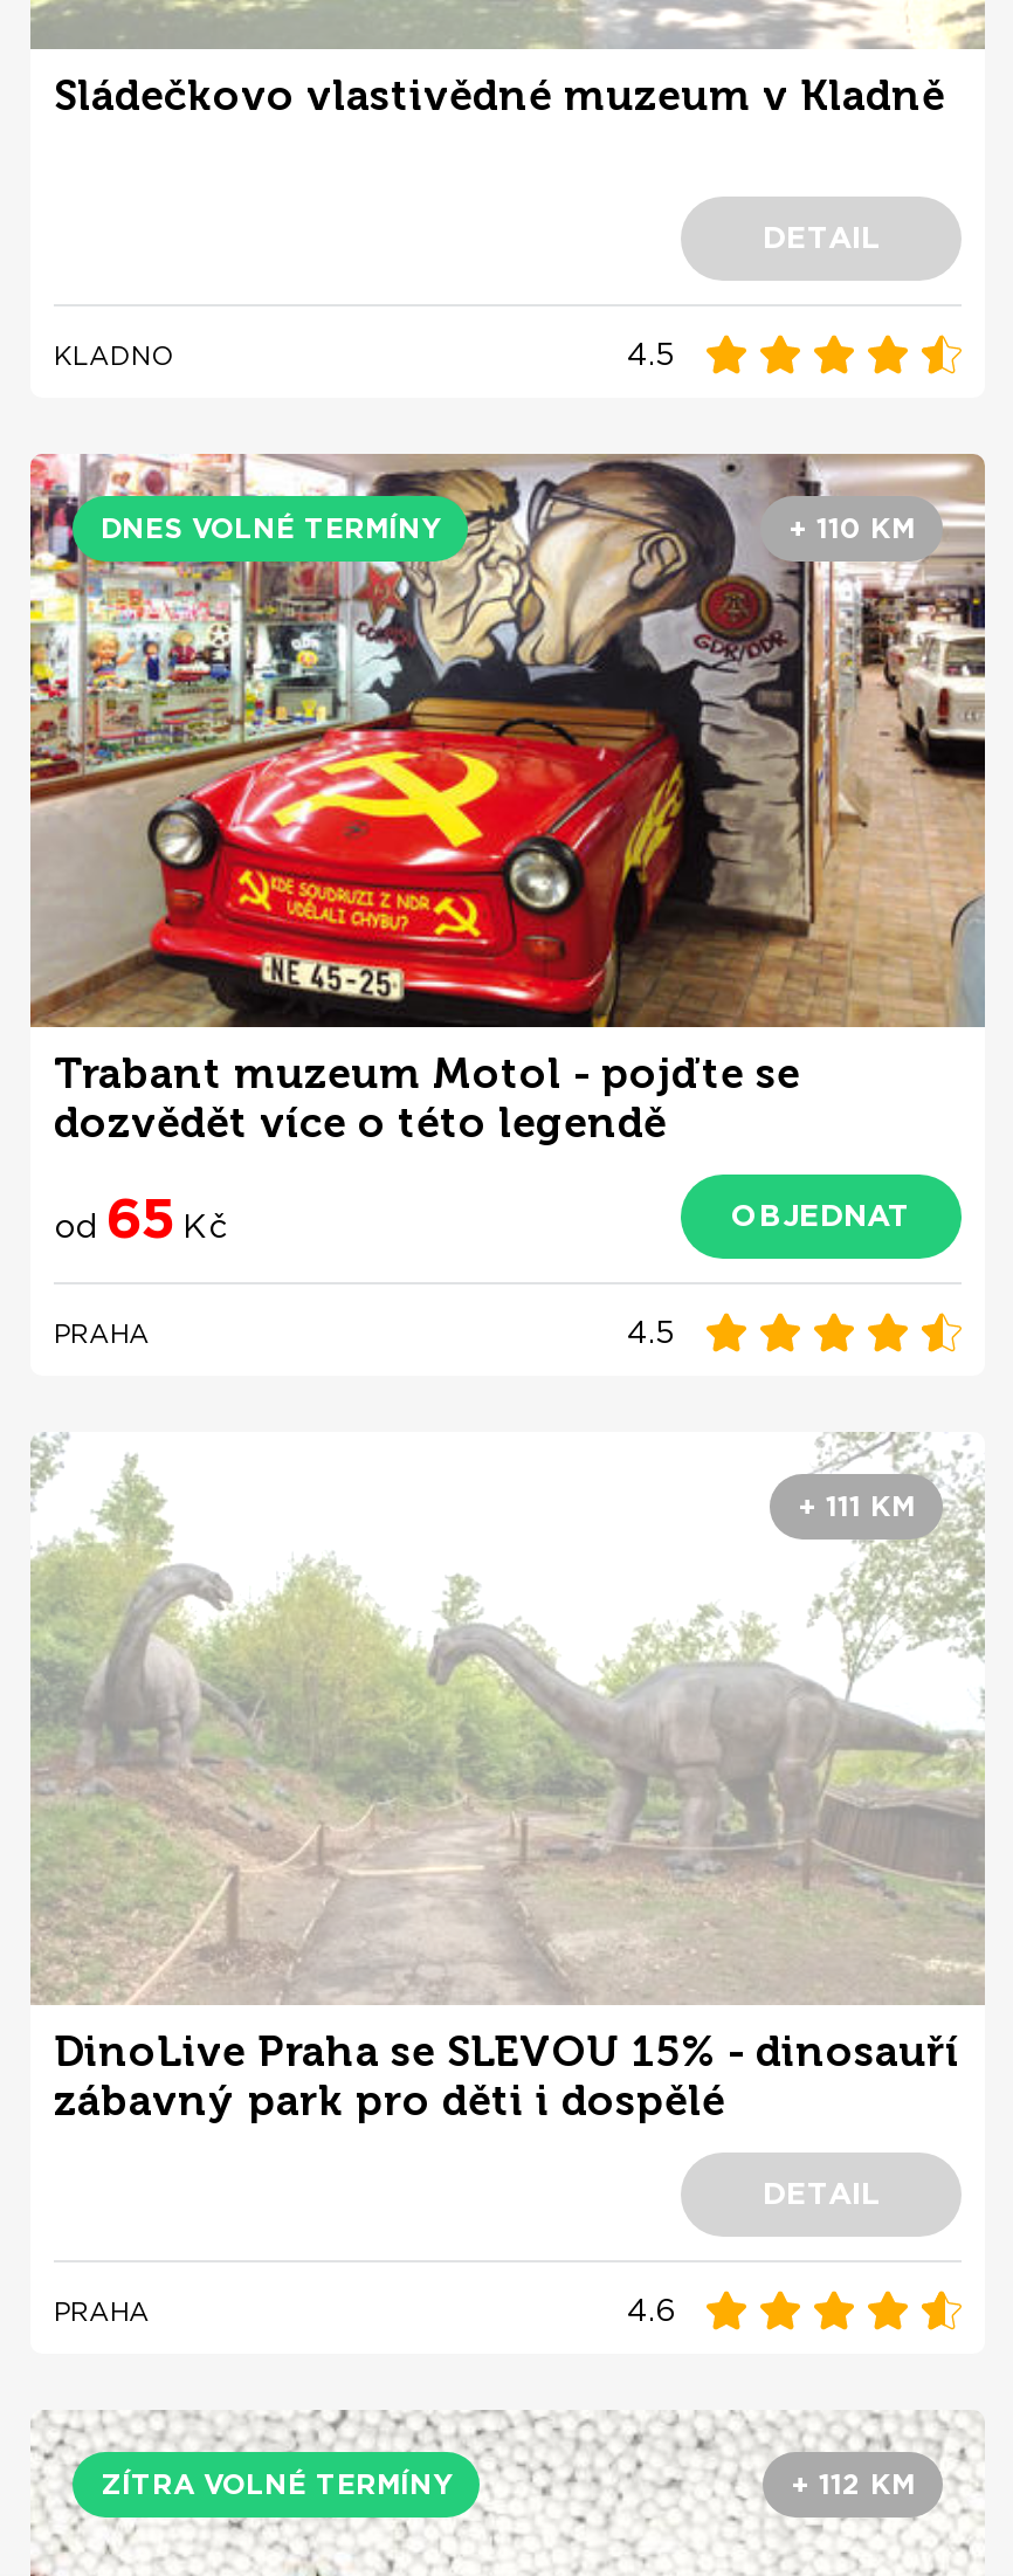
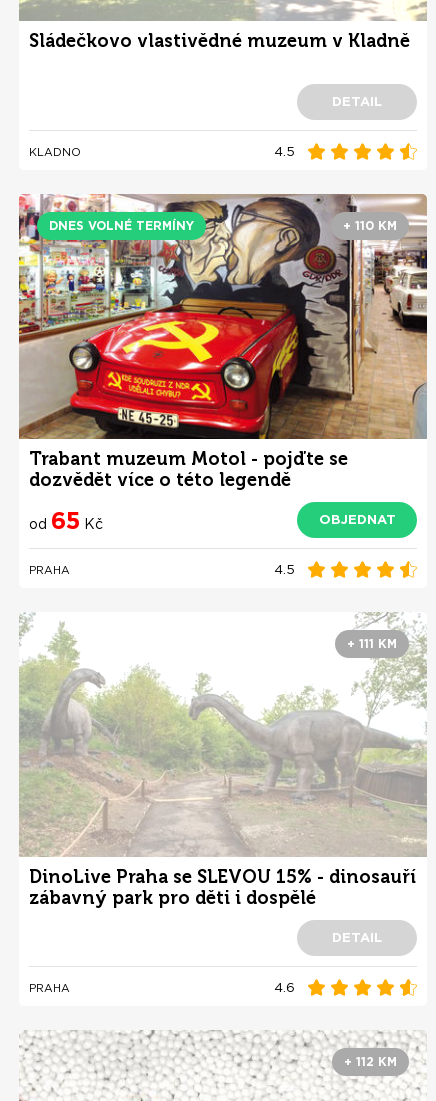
[101,2466,452,2501] ZÍTRA VOLNÉ TERMÍNY -> none

